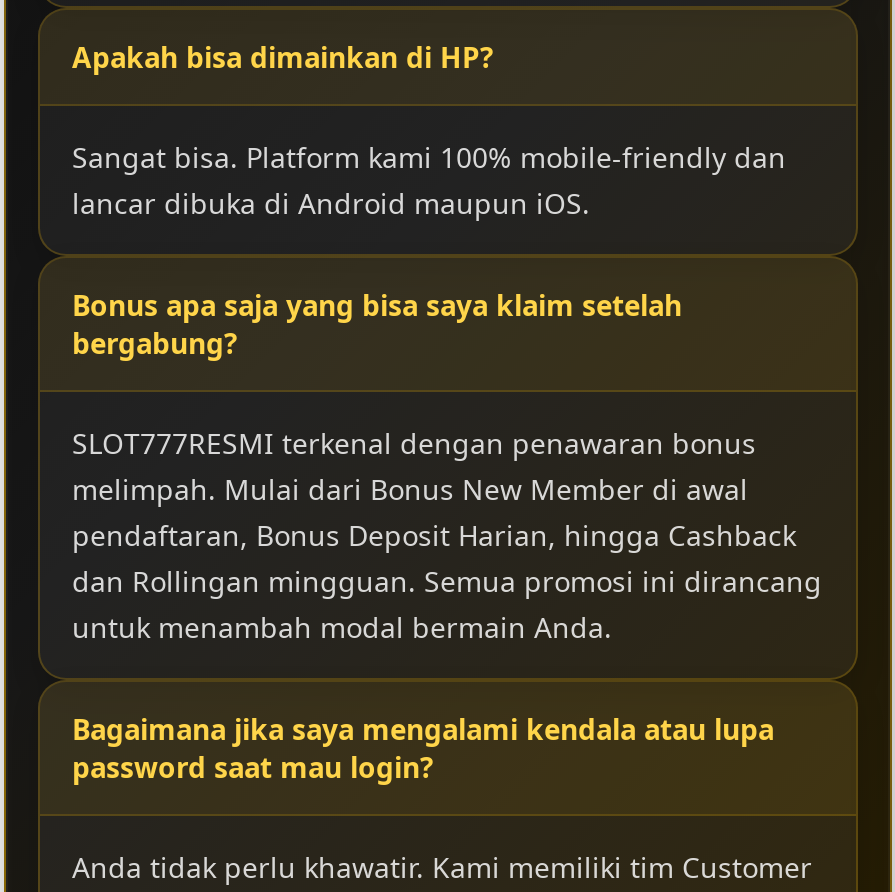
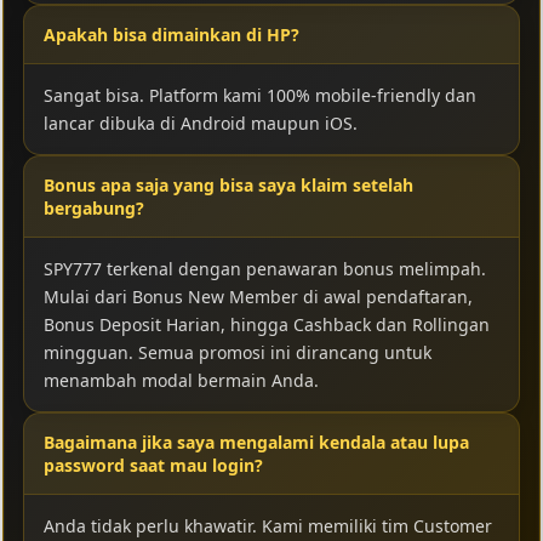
[72,423,822,645] SLOT777RESMI terkenal dengan penawaran bonus | melimpah. Mulai dari Bonus New Member di awal | pendaftaran, Bonus Deposit Harian, hingga Cashback | dan Rollingan mingguan. Semua promosi ini dirancang | untuk menambah modal bermain Anda. -> [44,257,490,391] SPY777 terkenal dengan penawaran bonus melimpah. | Mulai dari Bonus New Member di awal pendaftaran, | Bonus Deposit Harian, hingga Cashback dan Rollingan | mingguan. Semua promosi ini dirancang untuk | menambah modal bermain Anda.

